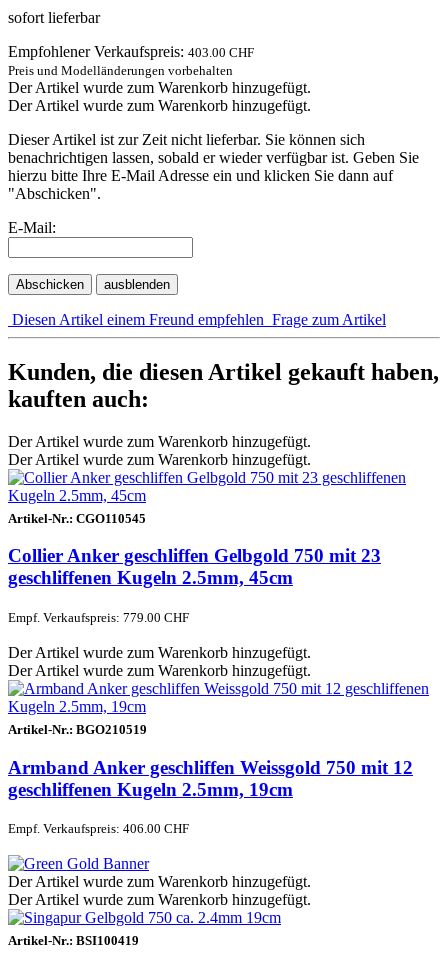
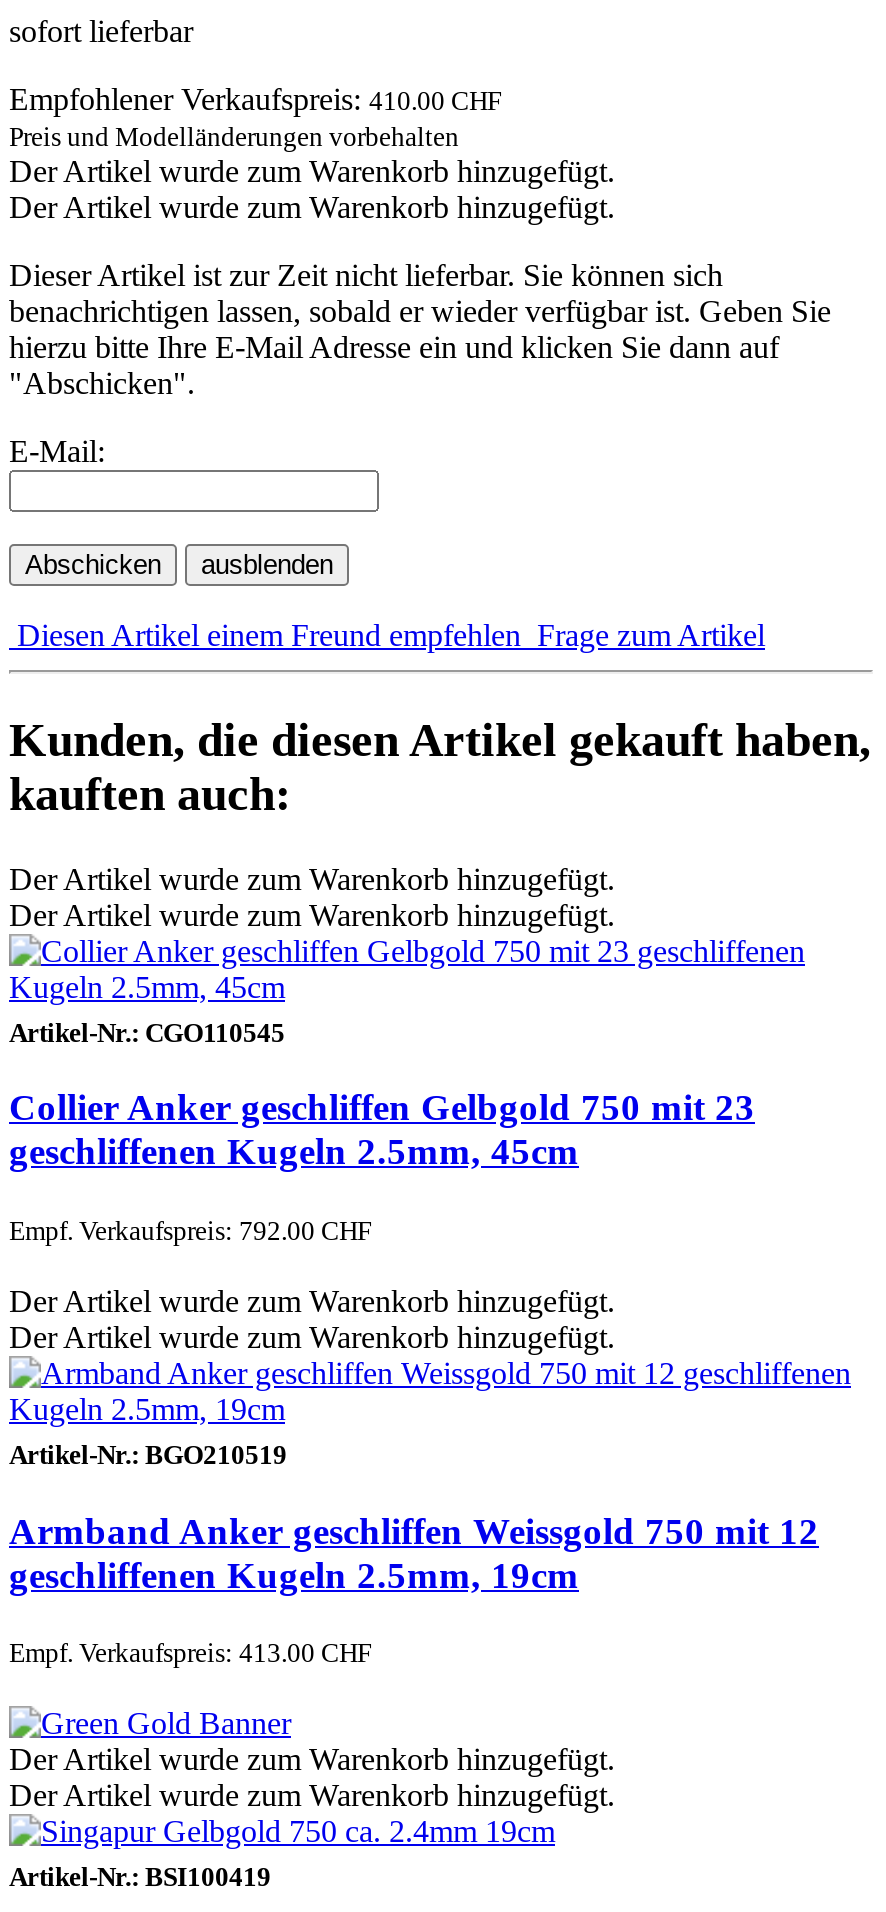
[8,43,254,60] Empfohlener Verkaufspreis: 403.00 CHF -> [9,81,501,115] Empfohlener Verkaufspreis: 410.00 CHF
[8,610,189,625] Empf. Verkaufspreis: 779.00 CHF -> [9,1216,371,1246] Empf. Verkaufspreis: 792.00 CHF
[8,821,189,836] Empf. Verkaufspreis: 406.00 CHF -> [9,1639,371,1669] Empf. Verkaufspreis: 413.00 CHF

